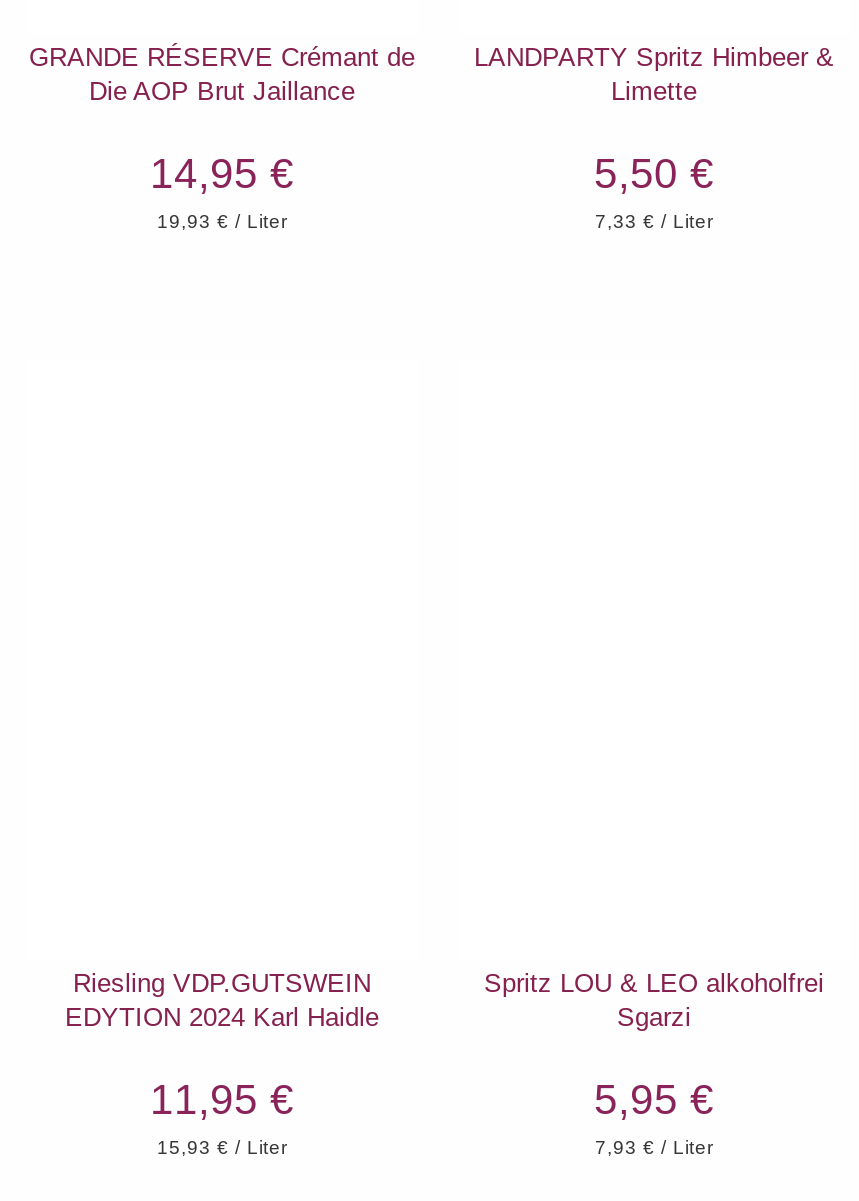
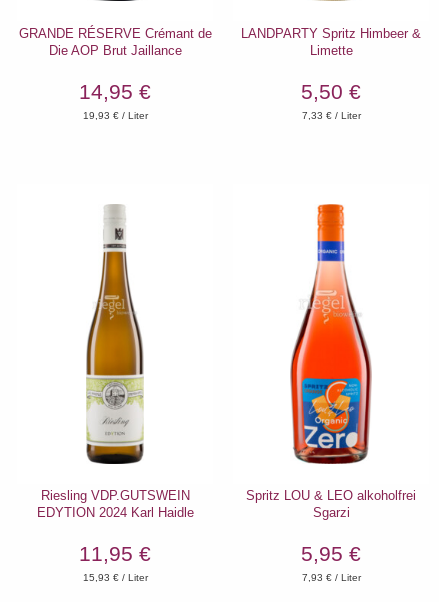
none -> [86,204,144,465] [image]
none -> [290,203,372,465] [image]

